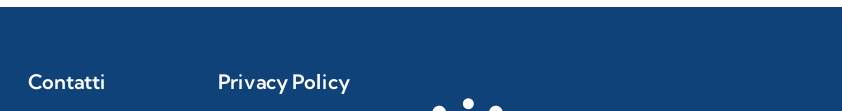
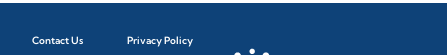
[28,69,106,95] Contatti -> [32,34,83,47] Contact Us

